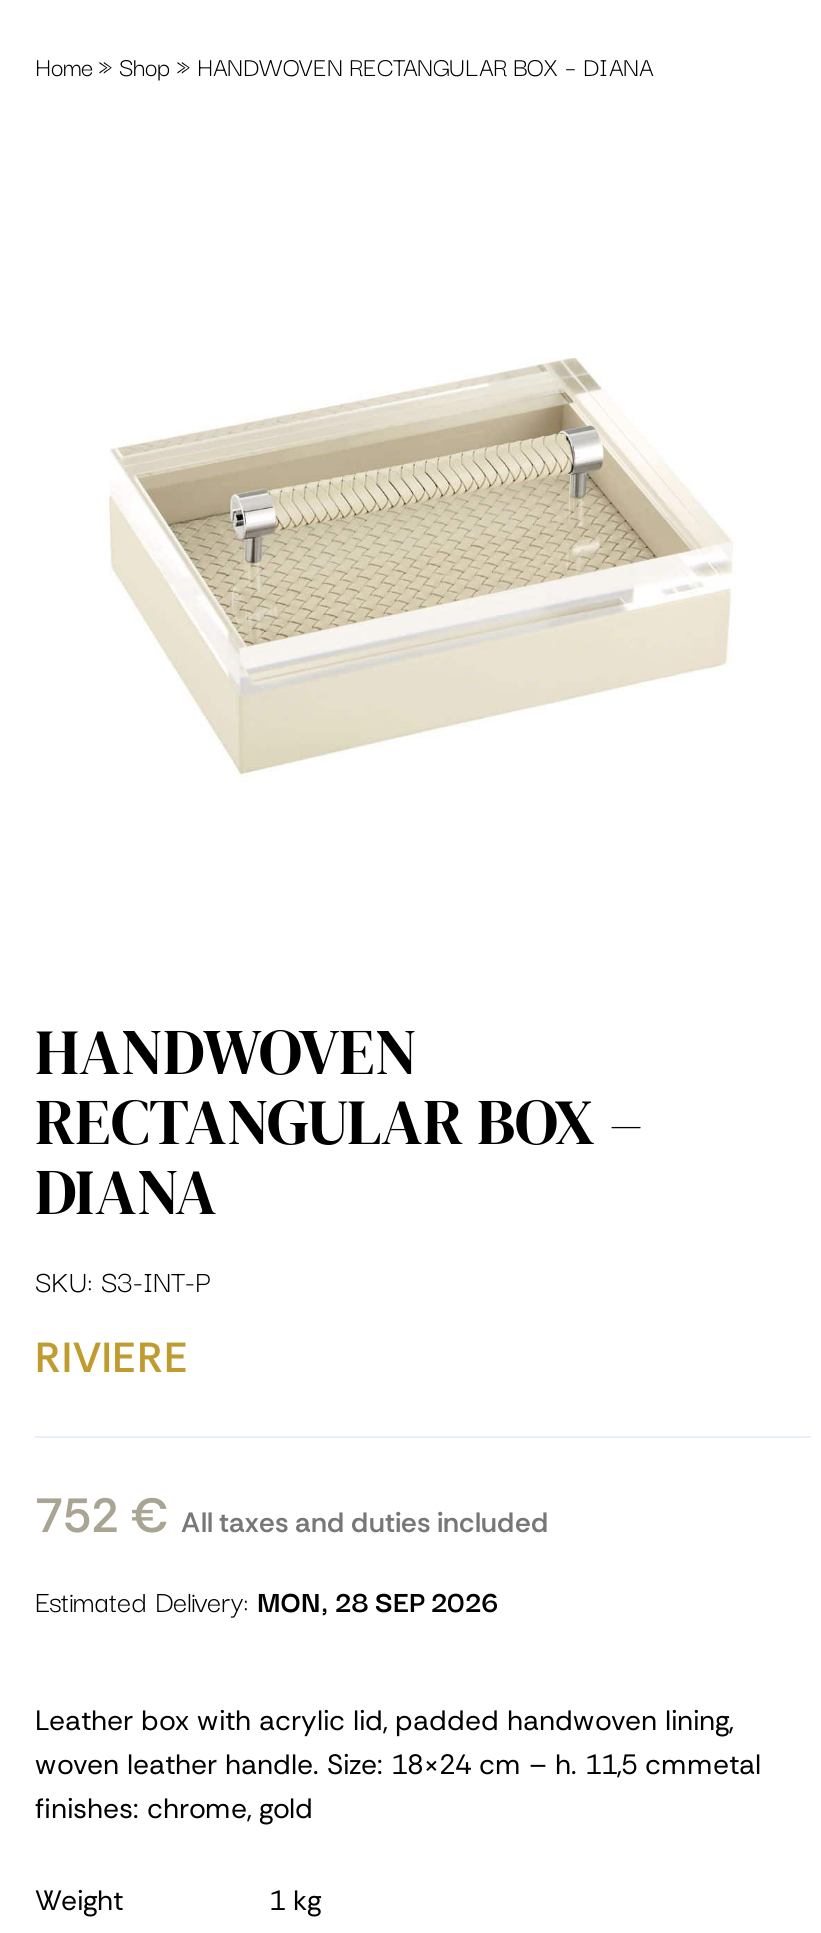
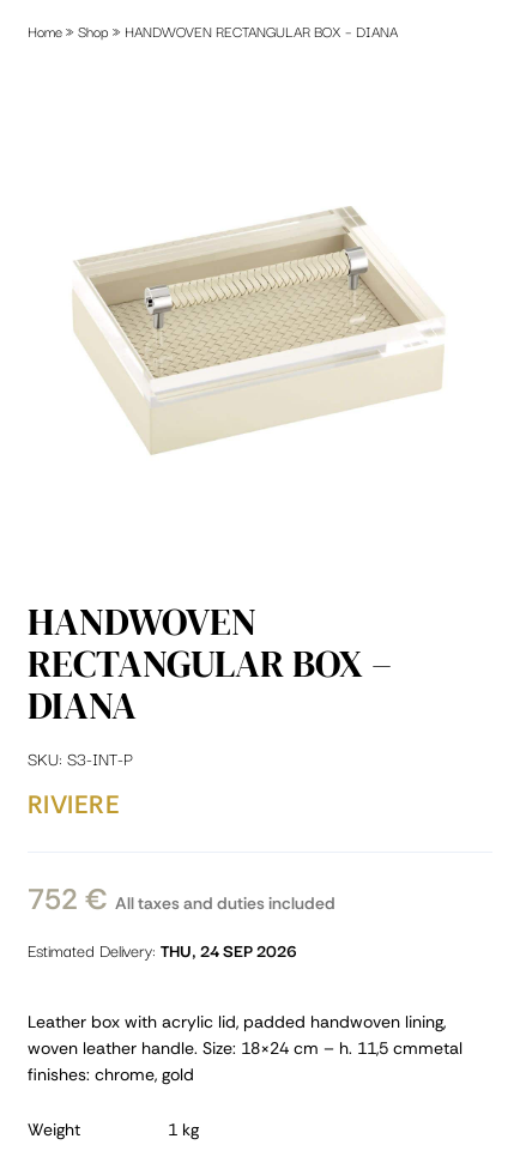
[35,1577,499,1621] Estimated Delivery: MON, 28 SEP 2026 -> [28,936,297,963] Estimated Delivery: THU, 24 SEP 2026

